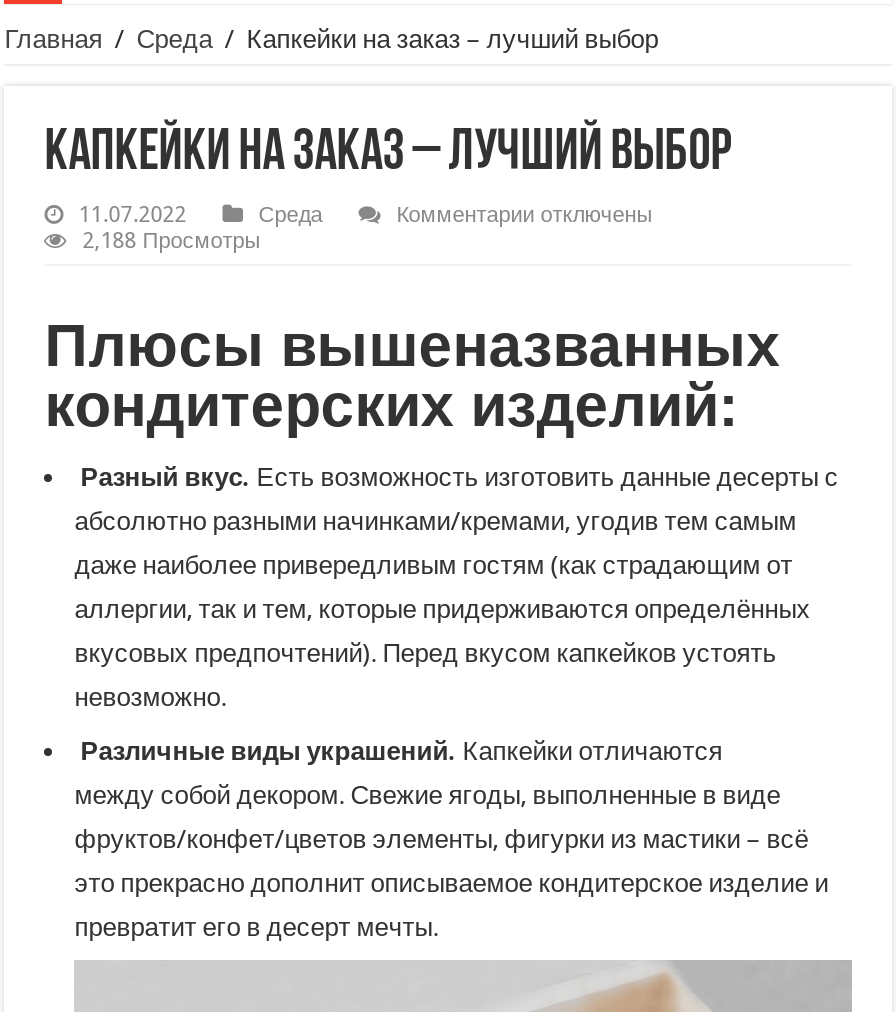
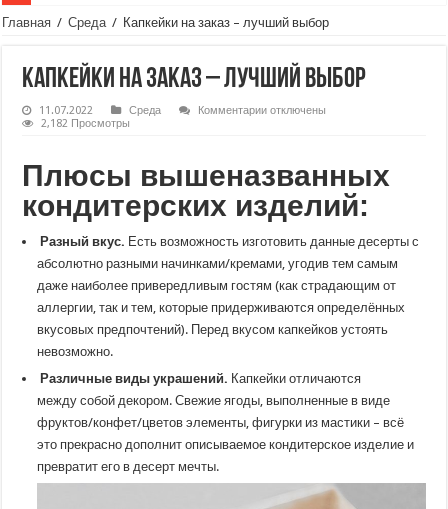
[82,228,260,254] 2,188 Просмотры -> [41,117,130,130] 2,182 Просмотры

